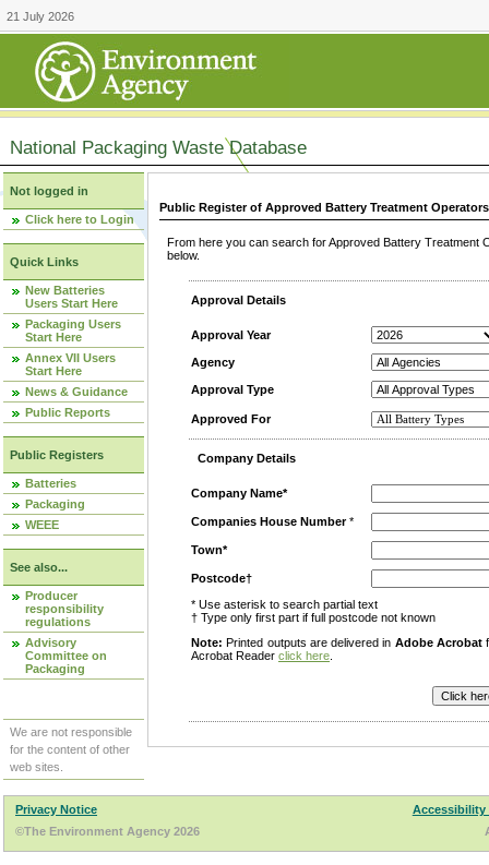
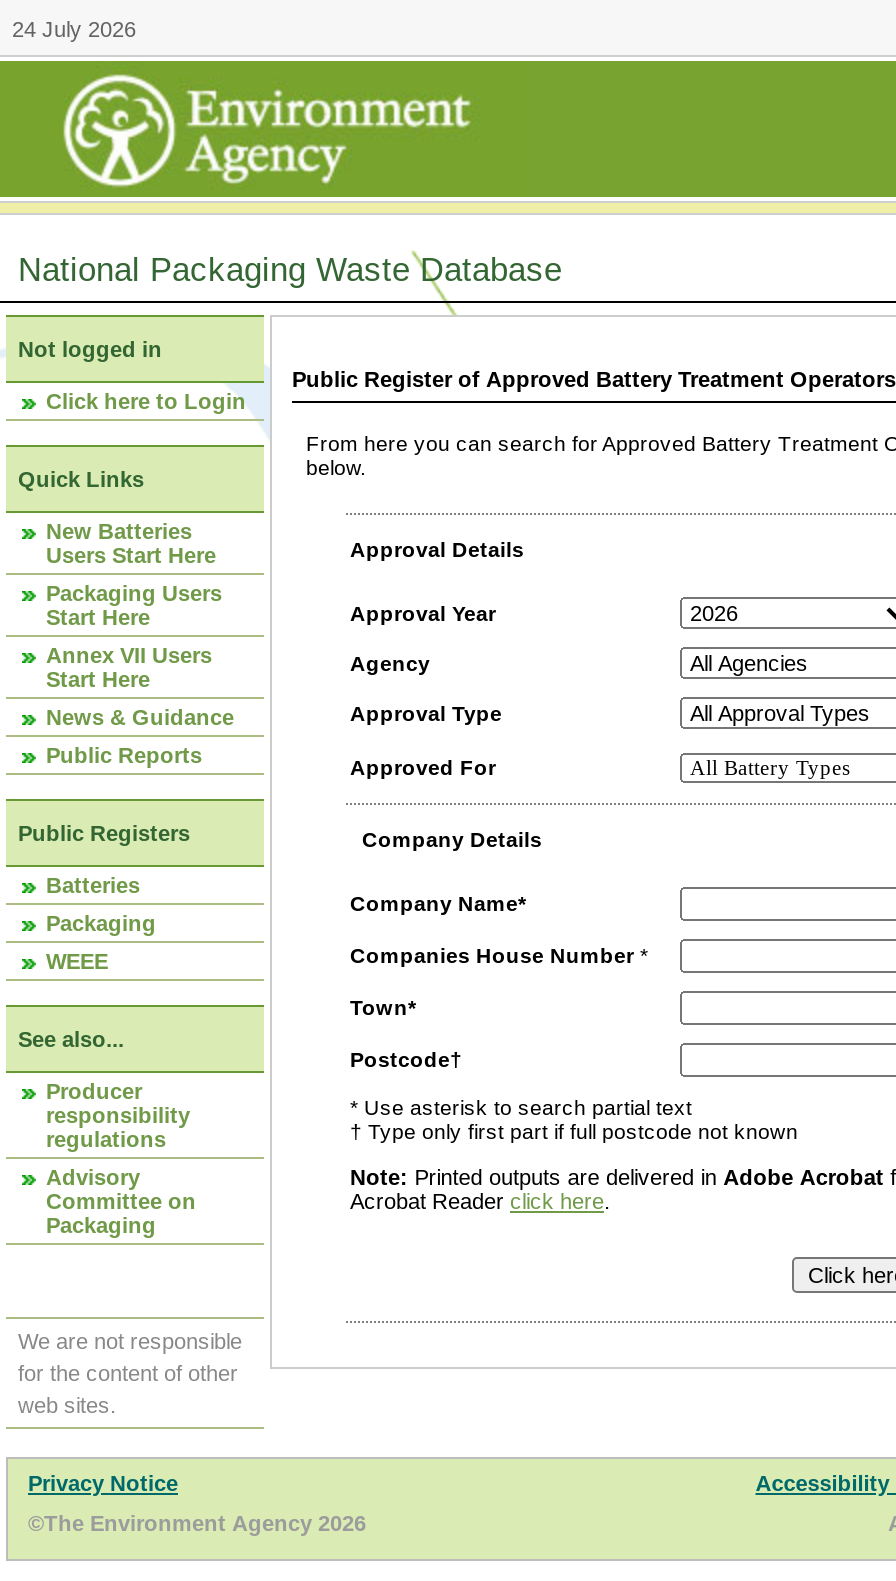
[7,10,74,23] 21 July 2026 -> [12,17,136,41] 24 July 2026

